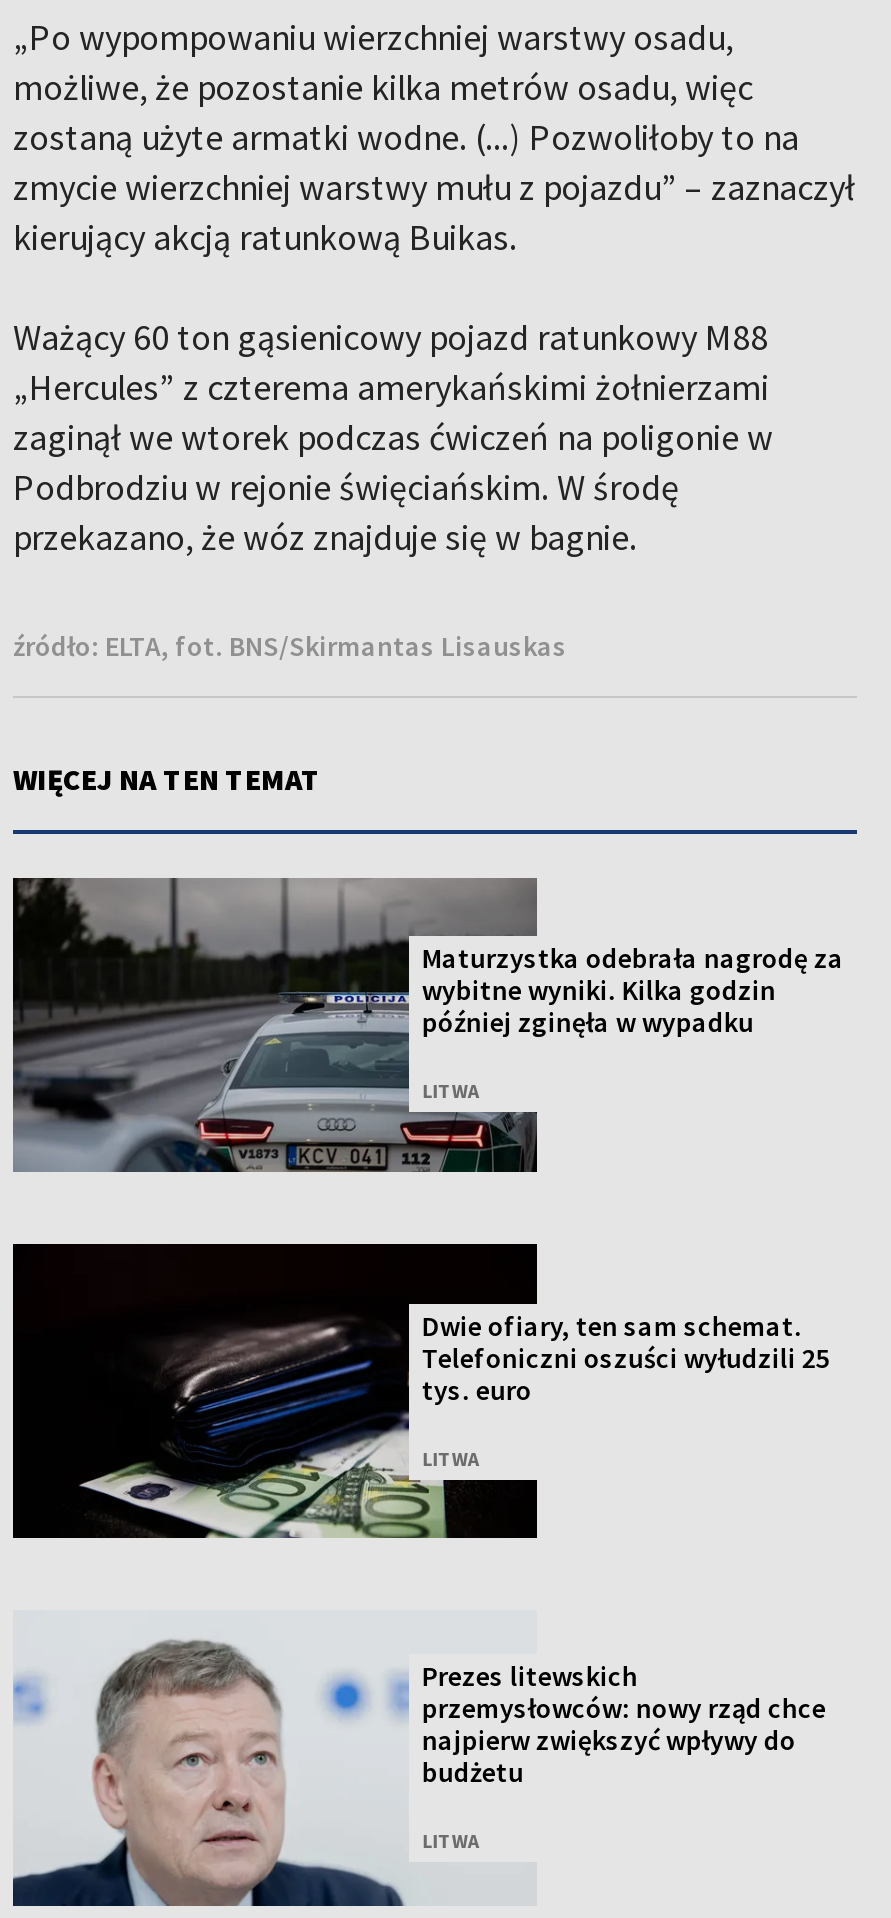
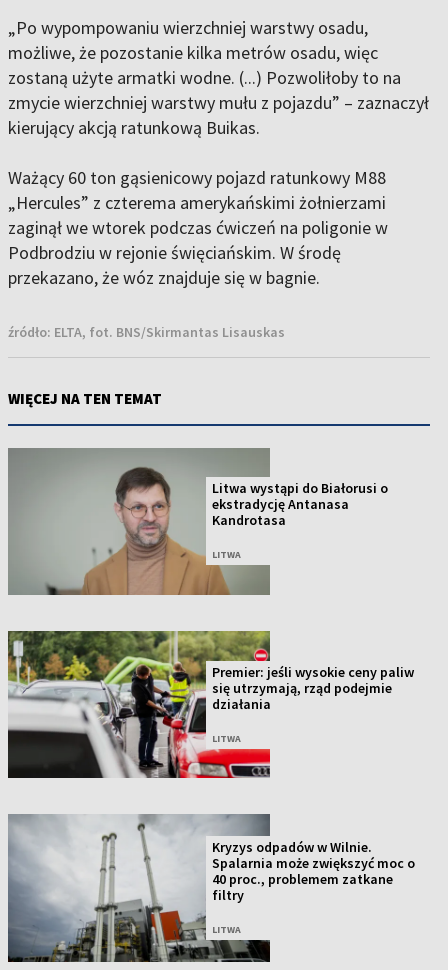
[13,878,844,1174] [image] | Maturzystka odebrała nagrodę za | wybitne wyniki. Kilka godzin | później zginęła w wypadku -> [8,449,388,596] [image] | Litwa wystąpi do Białorusi o | ekstradycję Antanasa | Kandrotasa
[11,1242,830,1540] [image] | Dwie ofiary, ten sam schemat. | Telefoniczni oszuści wyłudzili 25 | tys. euro -> [7,630,414,779] [image] | Premier: jeśli wysokie ceny paliw | się utrzymają, rząd podejmie | działania
[13,1610,826,1906] [image] | Prezes litewskich | przemysłowców: nowy rząd chce | najpierw zwiększyć wpływy do | budżetu -> [7,813,415,963] [image] | Kryzys odpadów w Wilnie. | Spalarnia może zwiększyć moc o | 40 proc., problemem zatkane | filtry

